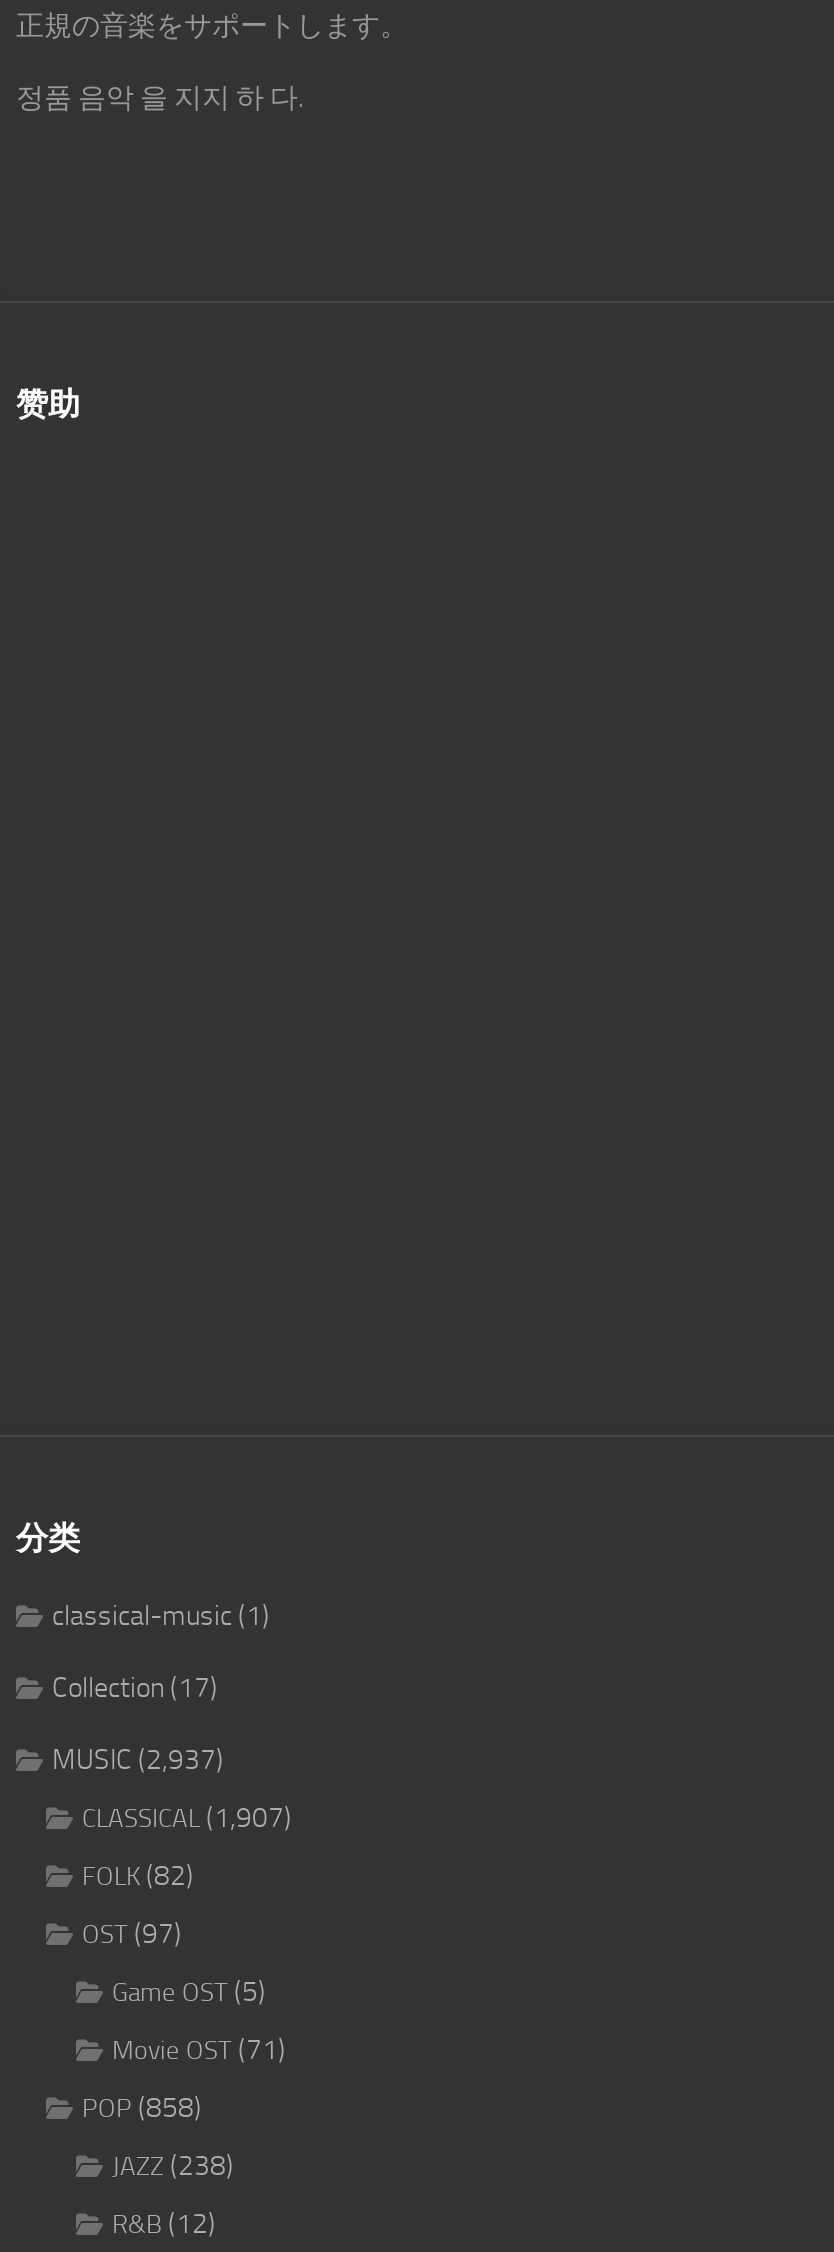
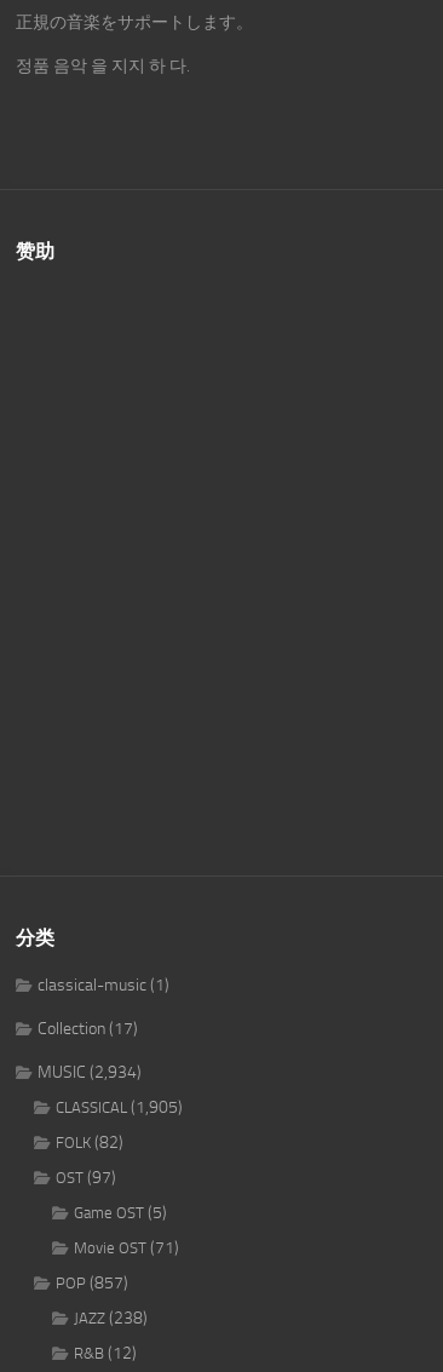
[52,1743,224,1777] MUSIC (2,937) -> [38,1062,142,1083] MUSIC (2,934)
[82,1801,292,1835] CLASSICAL (1,907) -> [56,1097,183,1118] CLASSICAL (1,905)
[82,2091,202,2125] POP (858) -> [56,1273,128,1293] POP (857)

